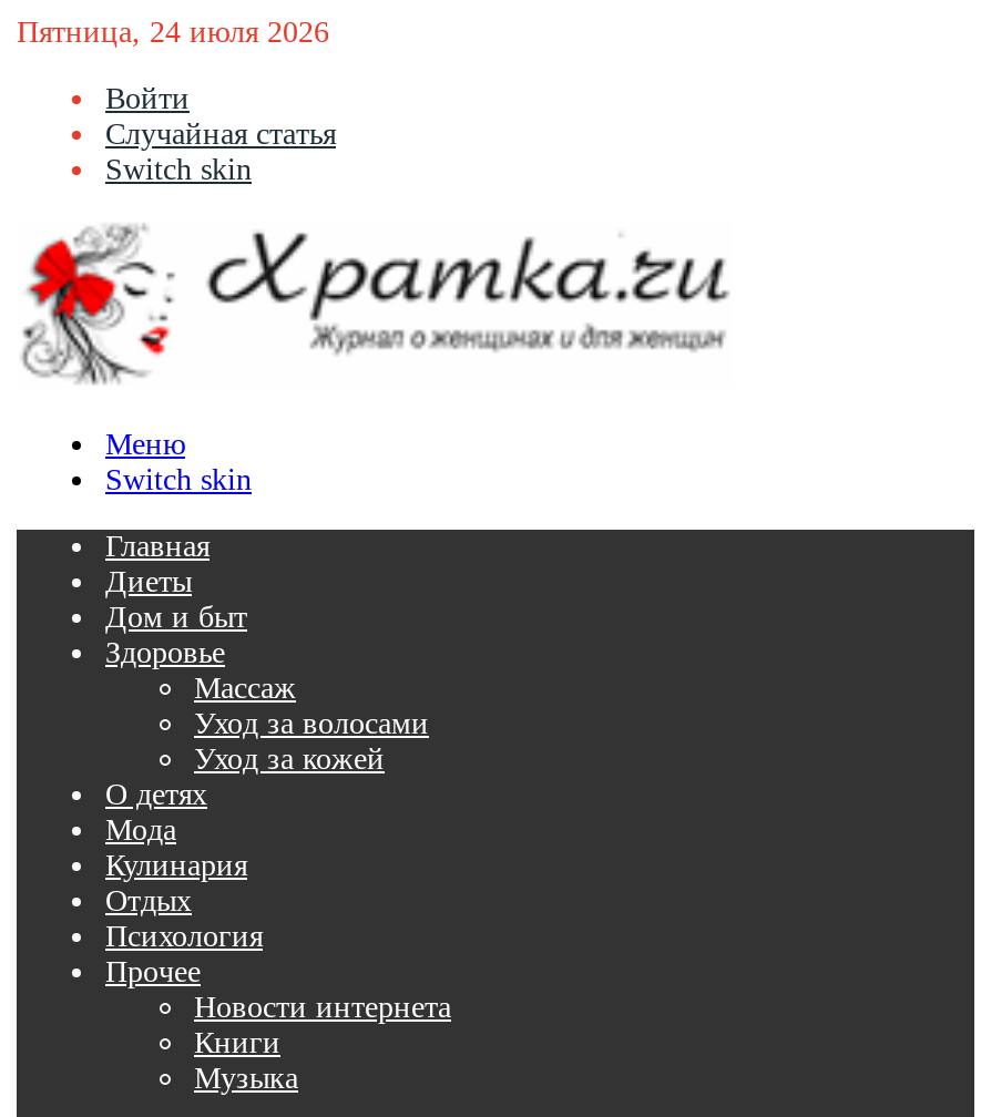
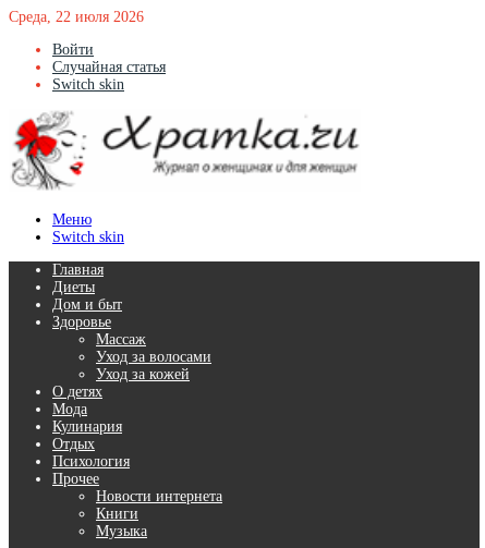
[17,16,329,49] Пятница, 24 июля 2026 -> [9,9,144,25] Среда, 22 июля 2026

